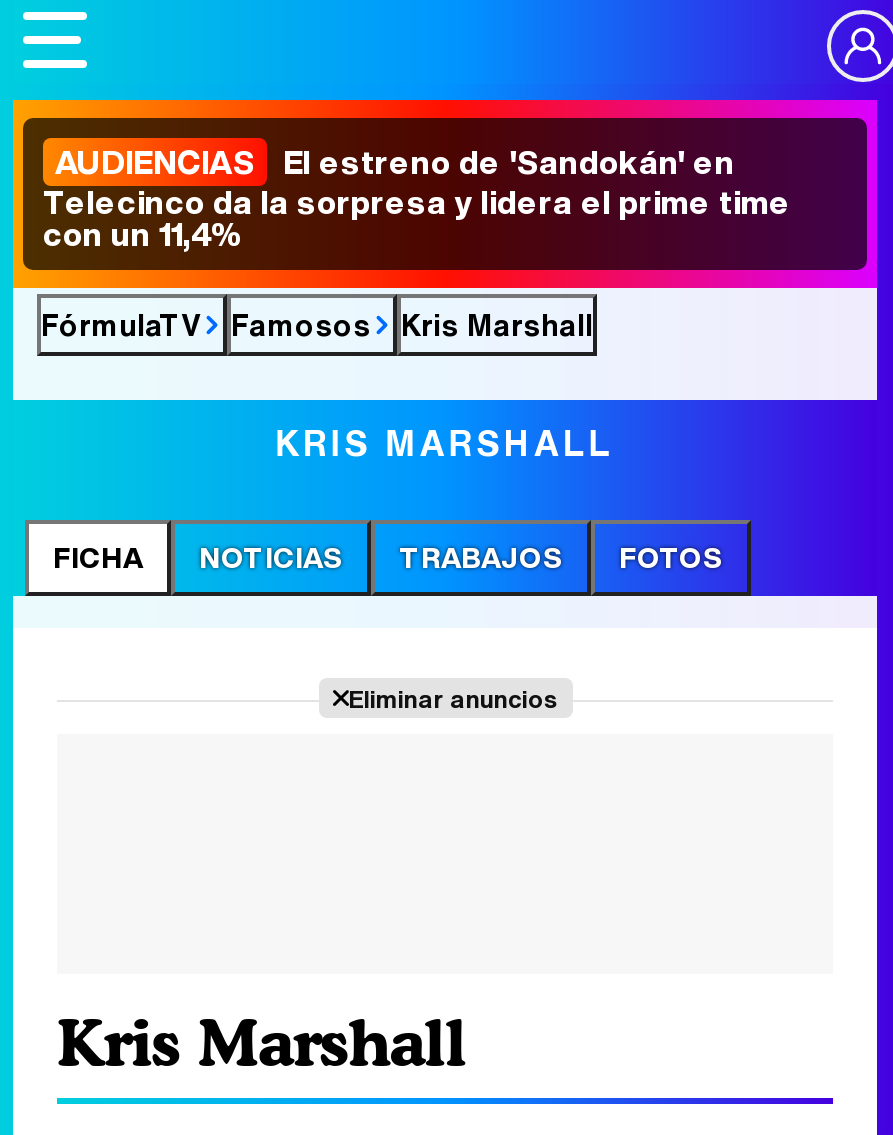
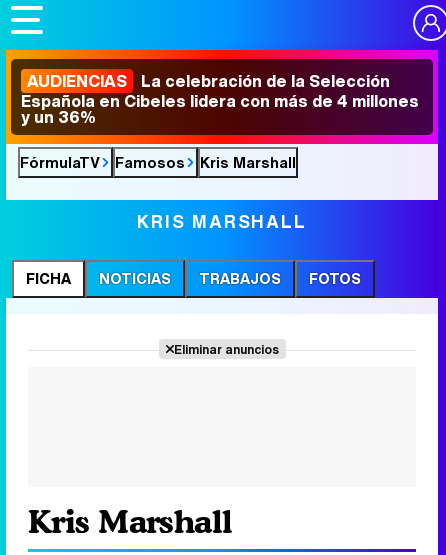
[43,138,791,258] AUDIENCIAS El estreno de 'Sandokán' en | Telecinco da la sorpresa y lidera el prime time | con un 11,4% -> [21,69,419,129] AUDIENCIAS La celebración de la Selección | Española en Cibeles lidera con más de 4 millones | y un 36%

